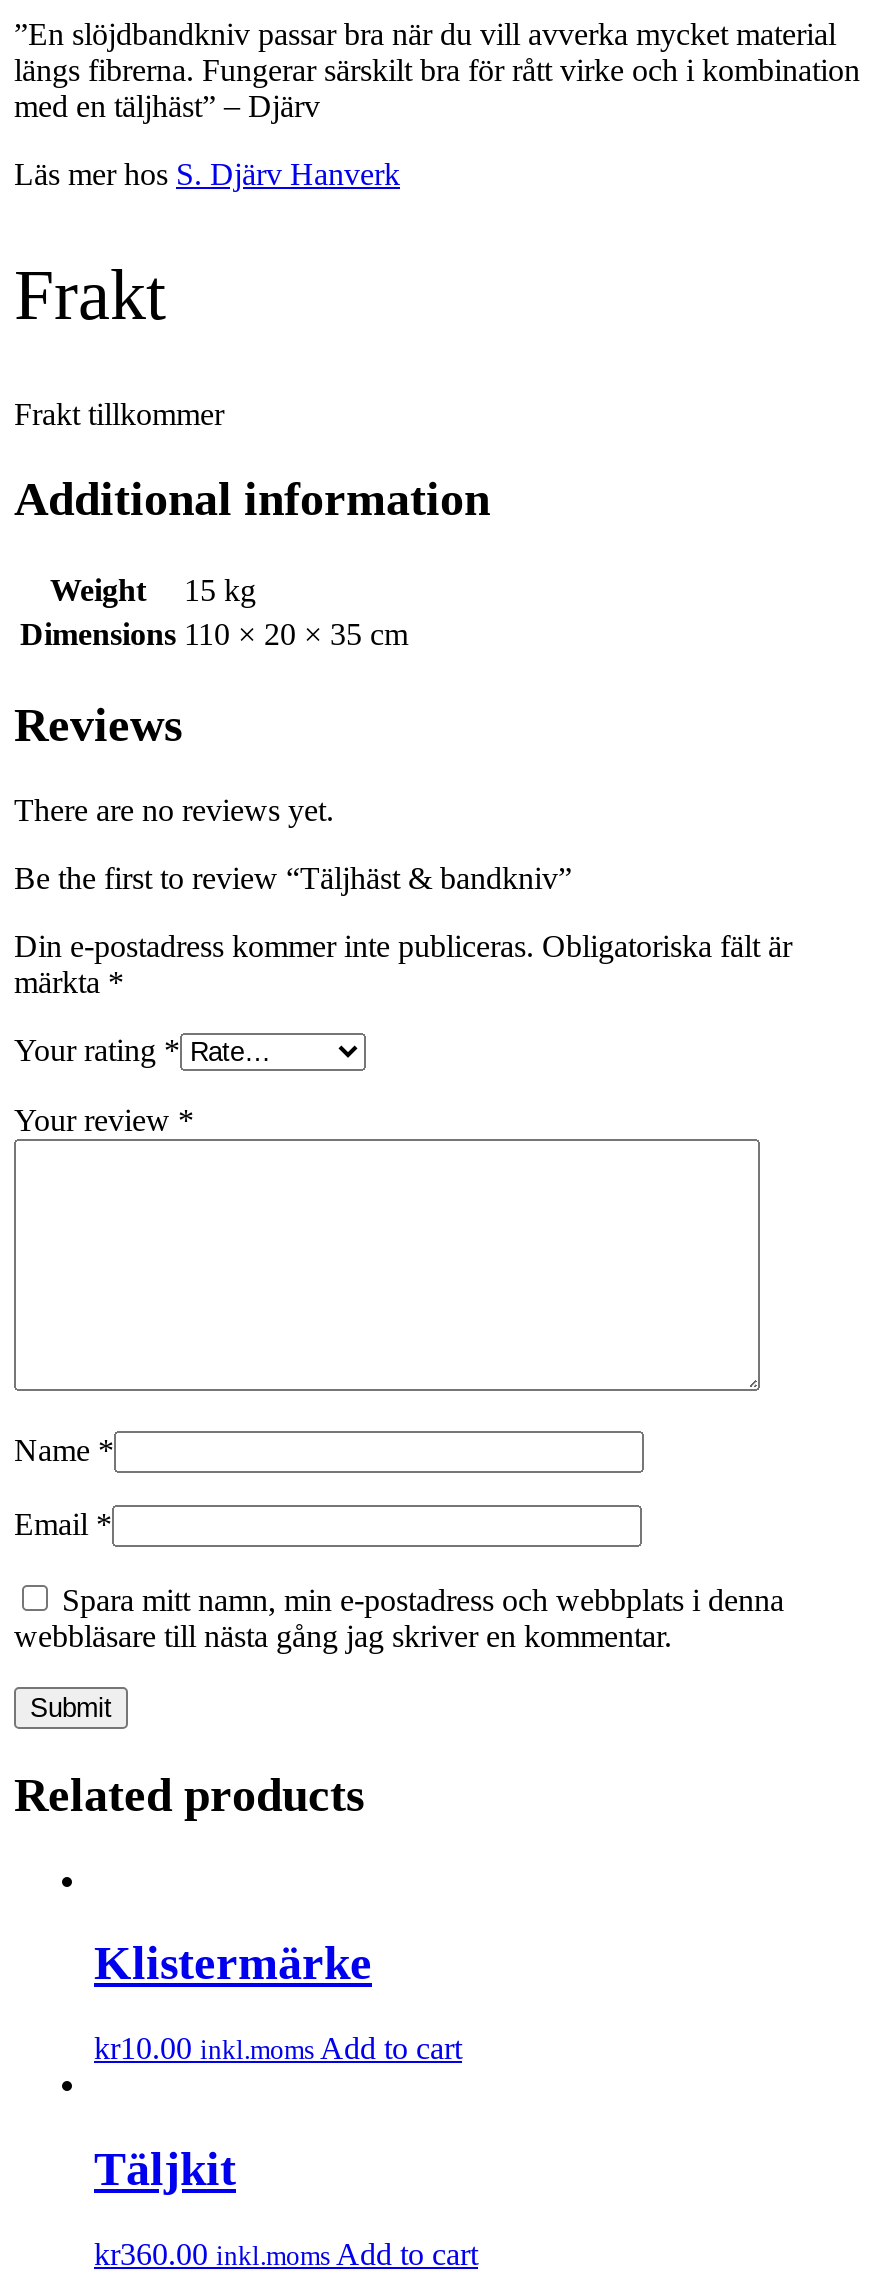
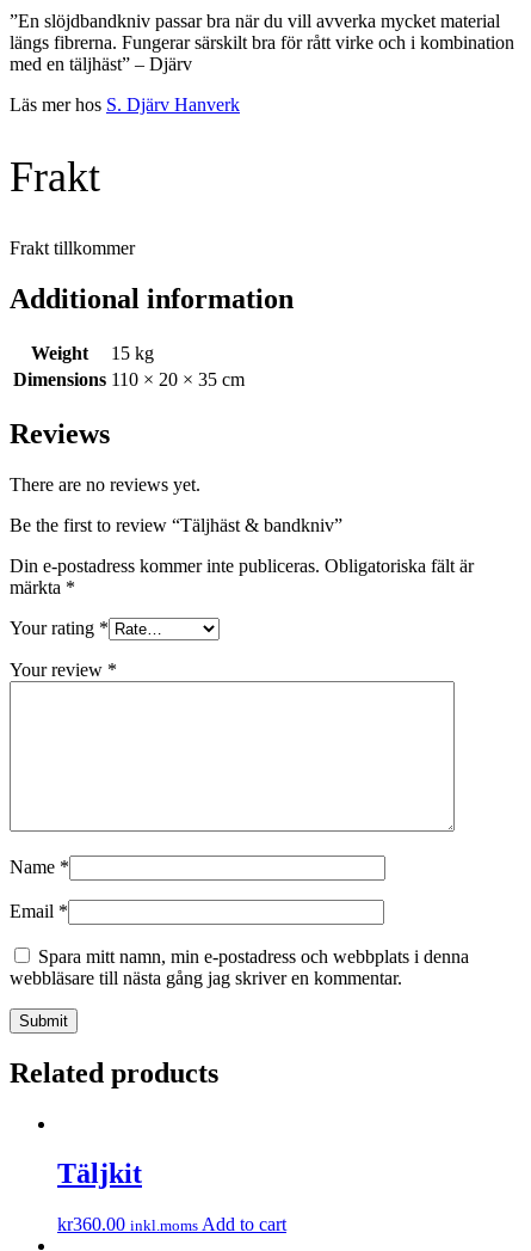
[94,1938,462,2066] Klistermärke | kr10.00 inkl.moms Add to cart -> none

